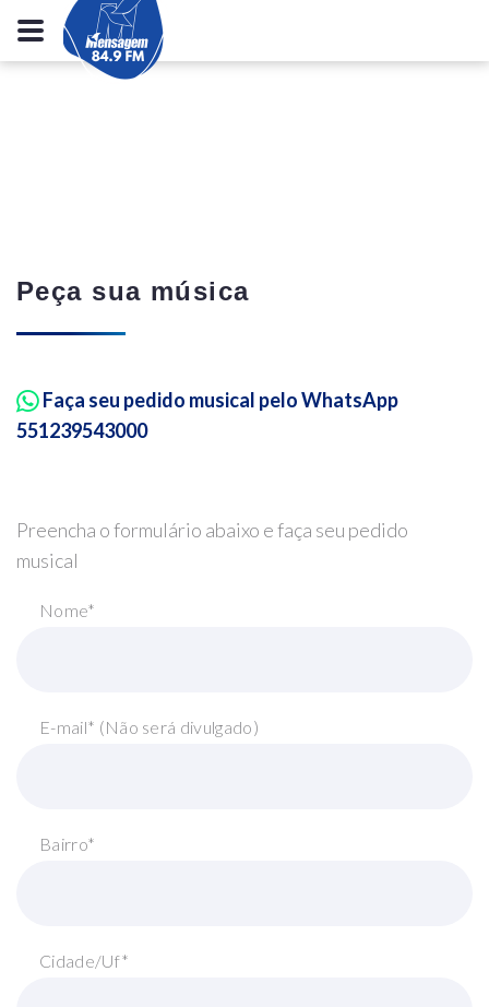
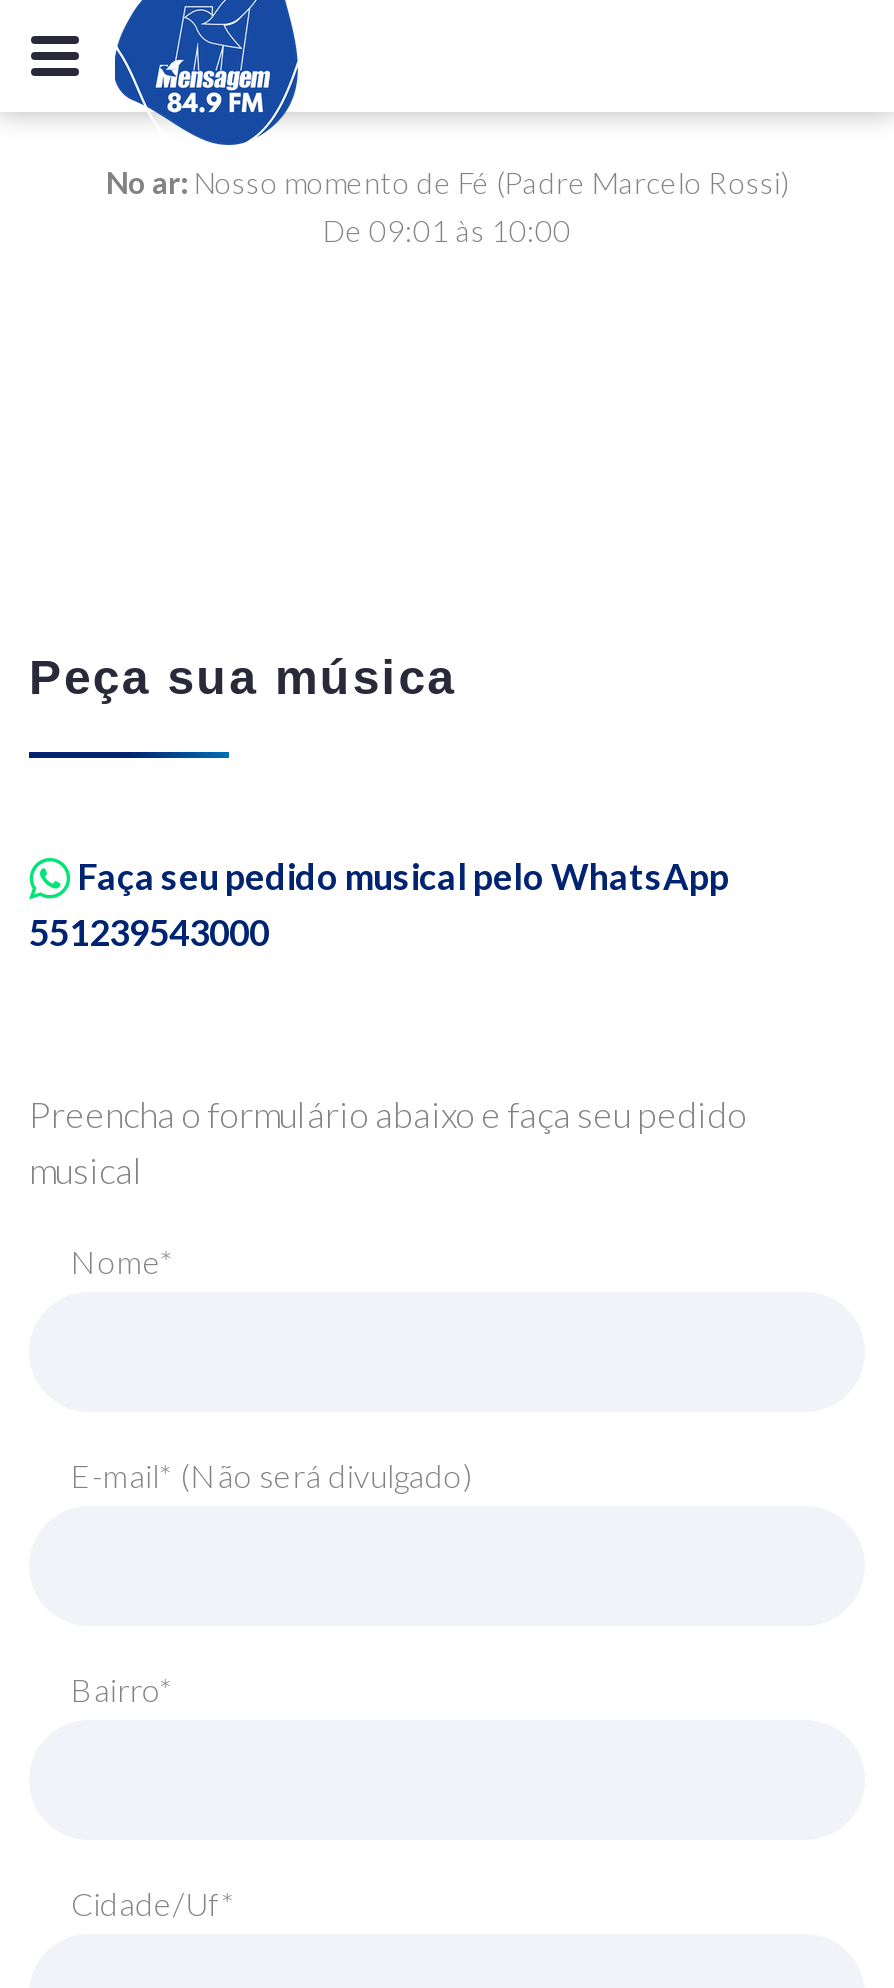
none -> [106,164,788,248] No ar: Nosso momento de Fé (Padre Marcelo Rossi) | De 09:01 às 10:00

